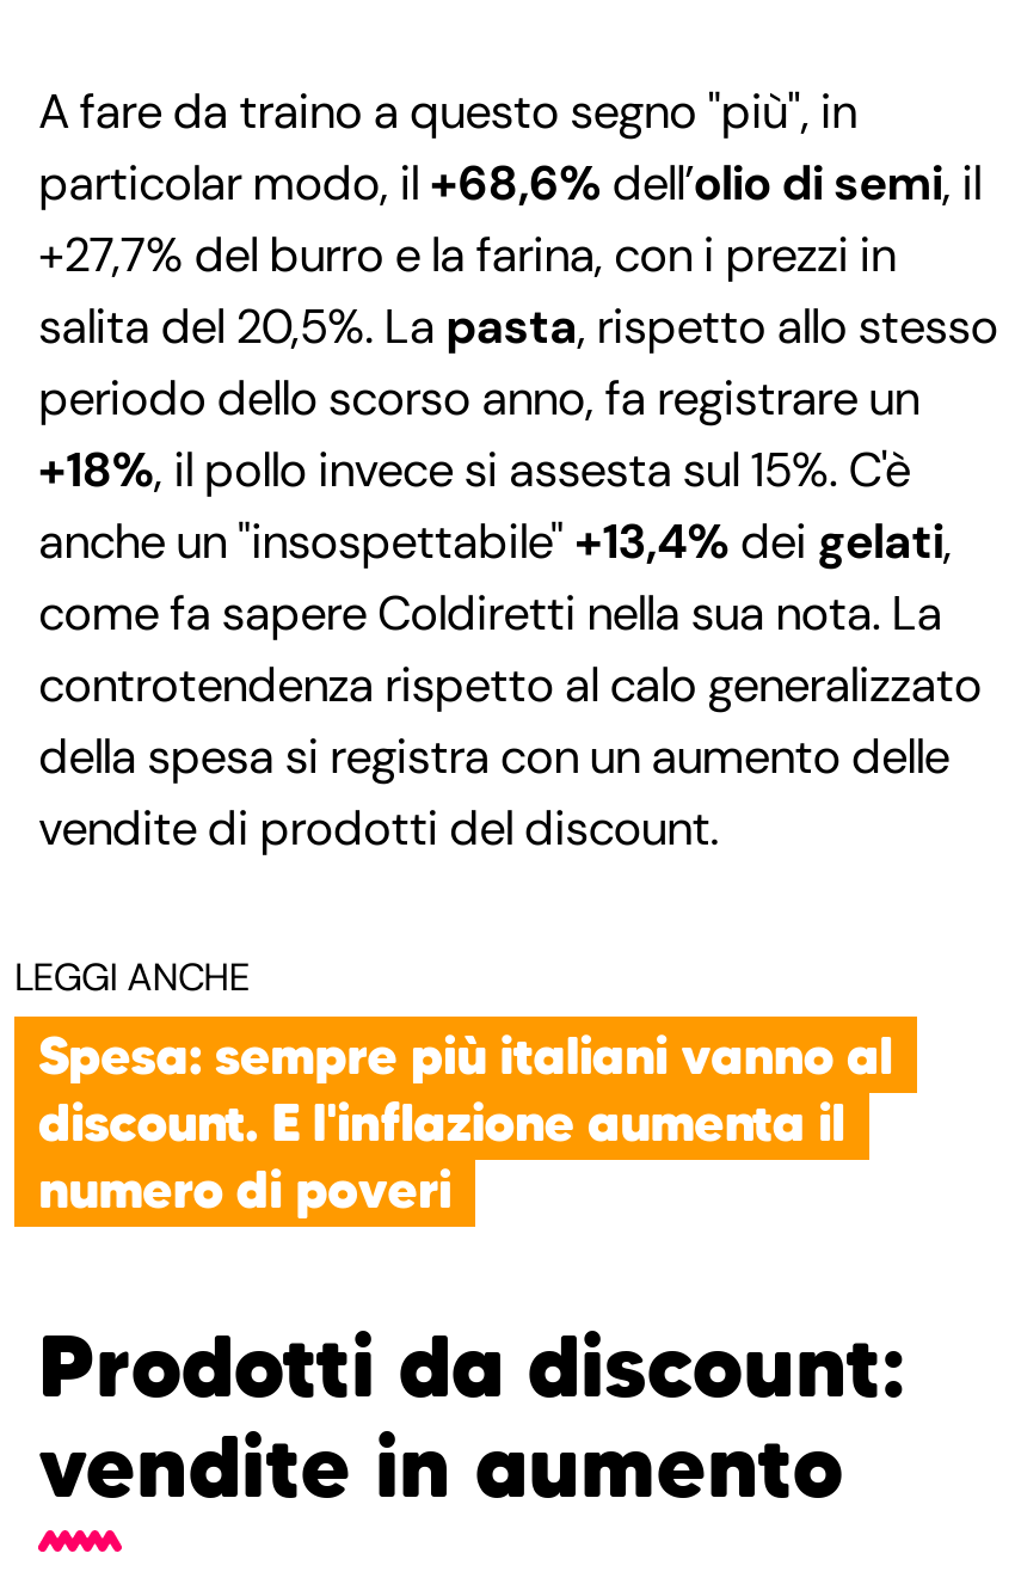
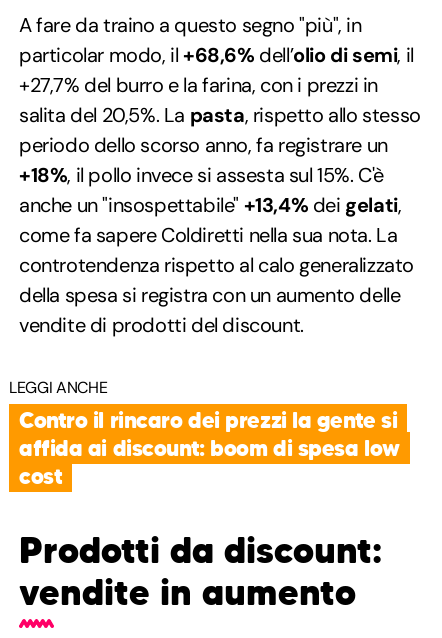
[38,1021,892,1222] Spesa: sempre più italiani vanno al | discount. E l'inflazione aumenta il | numero di poveri -> [19,406,400,490] Contro il rincaro dei prezzi la gente si | affida ai discount: boom di spesa low | cost

